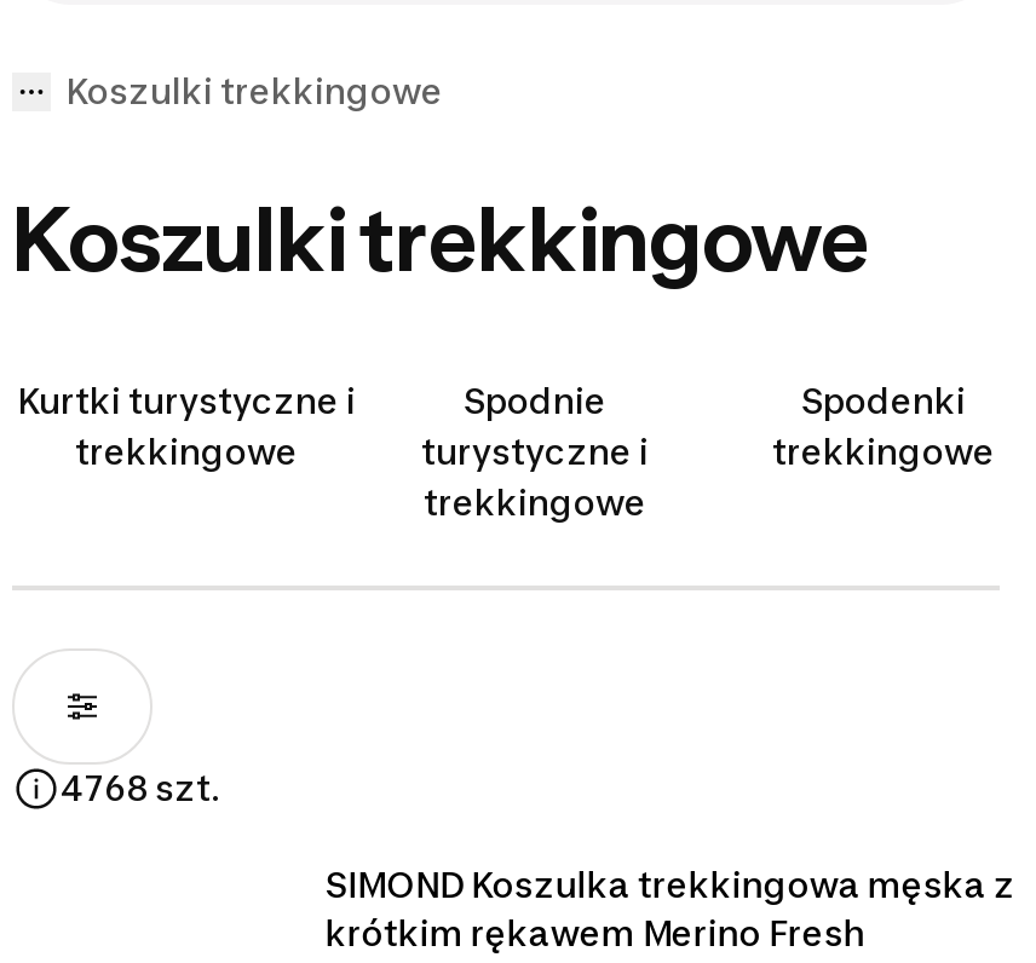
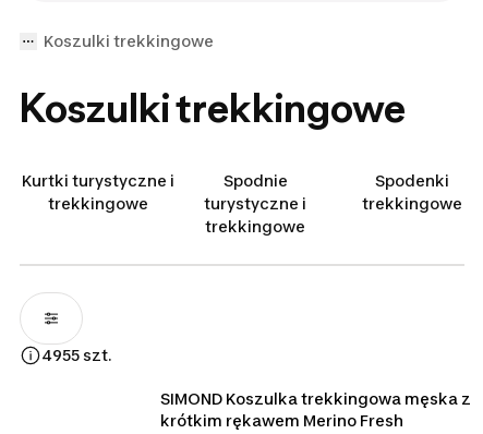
[61,767,220,808] 4768 szt. -> [41,346,112,364] 4955 szt.

